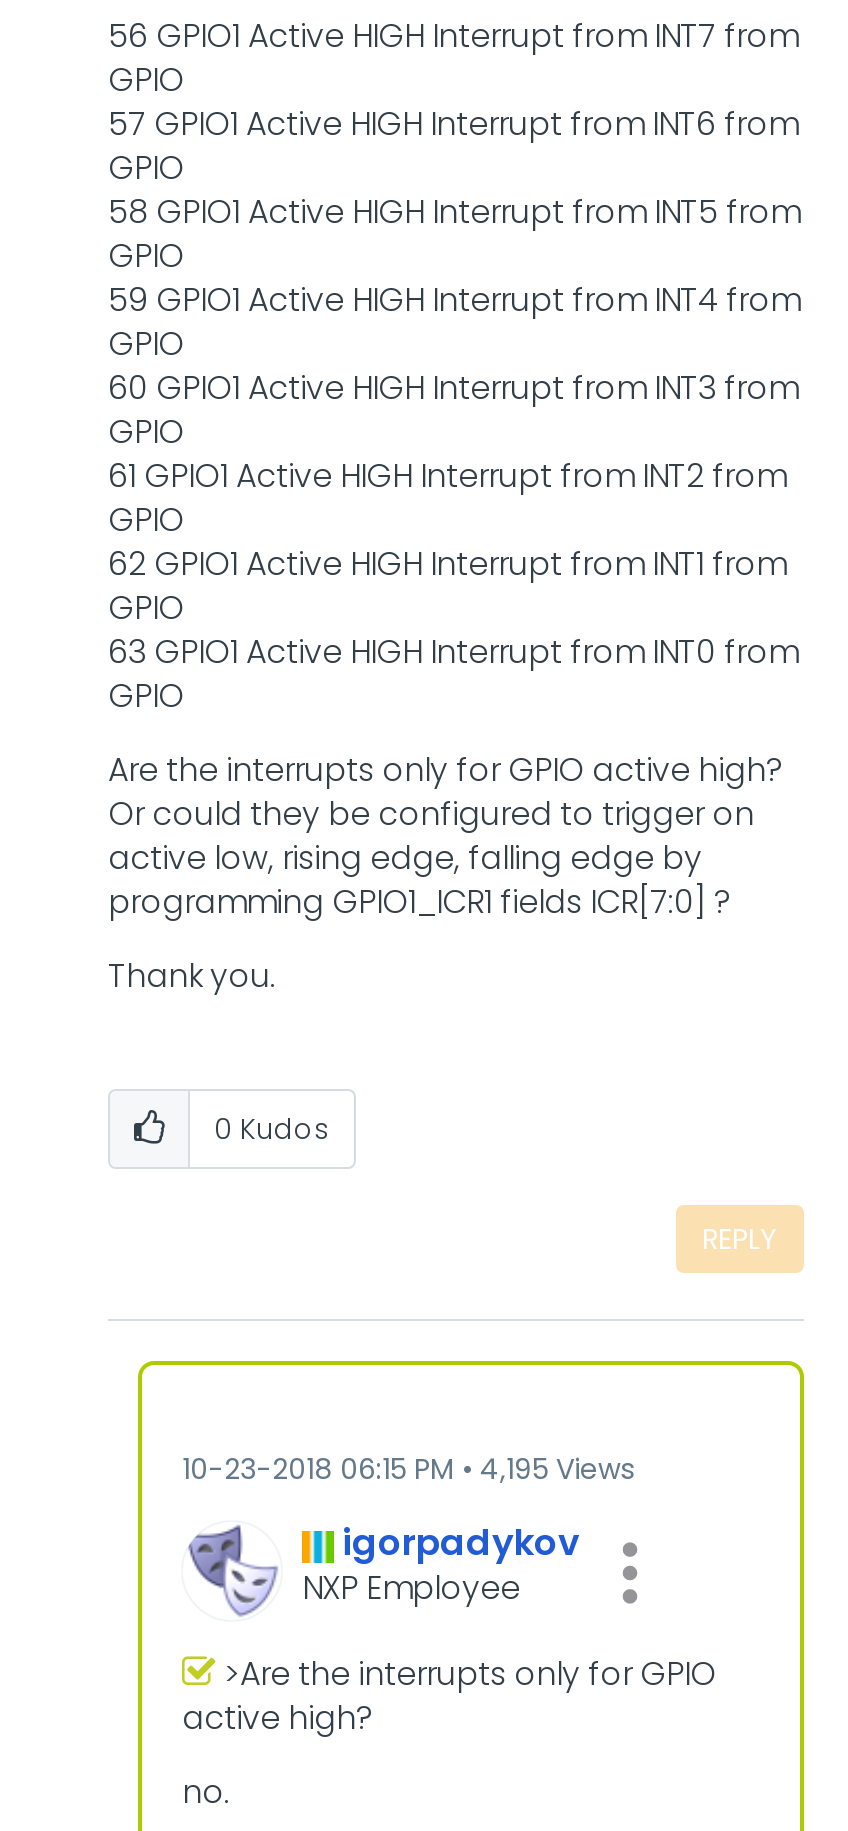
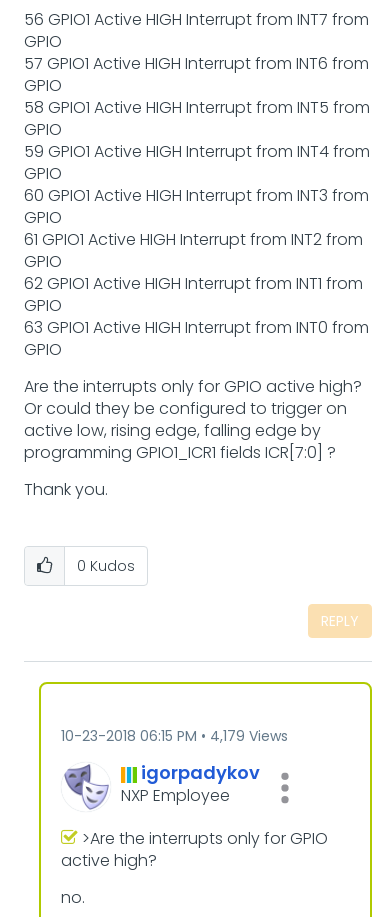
[182,1450,634,1490] 10-23-2018 06:15 PM 4,195 Views -> [61,726,288,746] 10-23-2018 06:15 PM 4,179 Views

